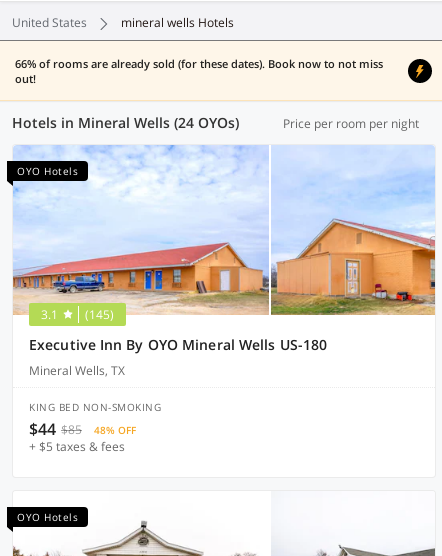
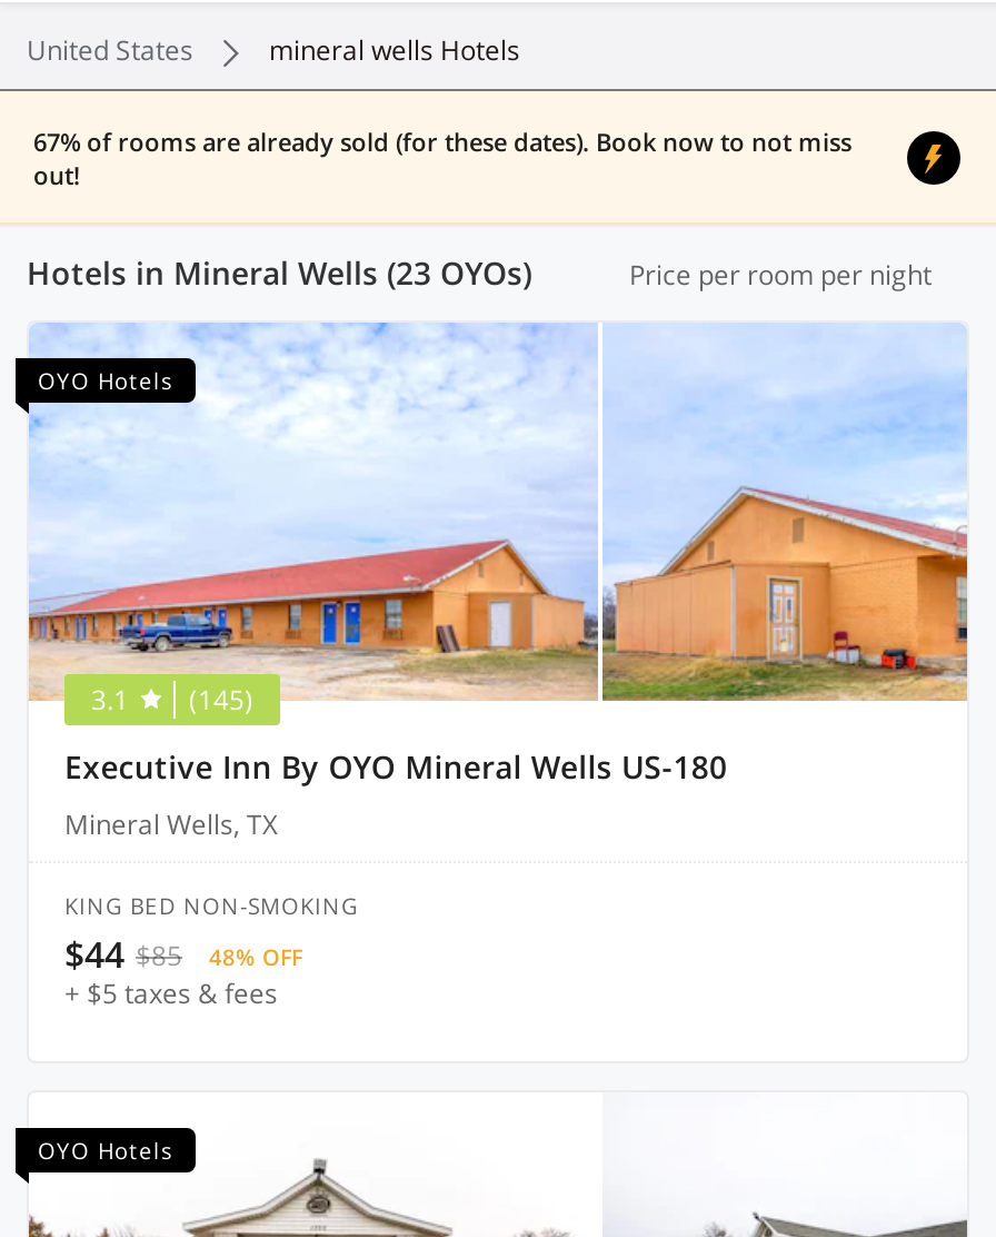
[15,55,383,70] 66% of rooms are already sold (for these dates). Book now to not miss -> [33,123,851,157] 67% of rooms are already sold (for these dates). Book now to not miss
[12,113,239,132] Hotels in Mineral Wells (24 OYOs) -> [27,251,531,294] Hotels in Mineral Wells (23 OYOs)

